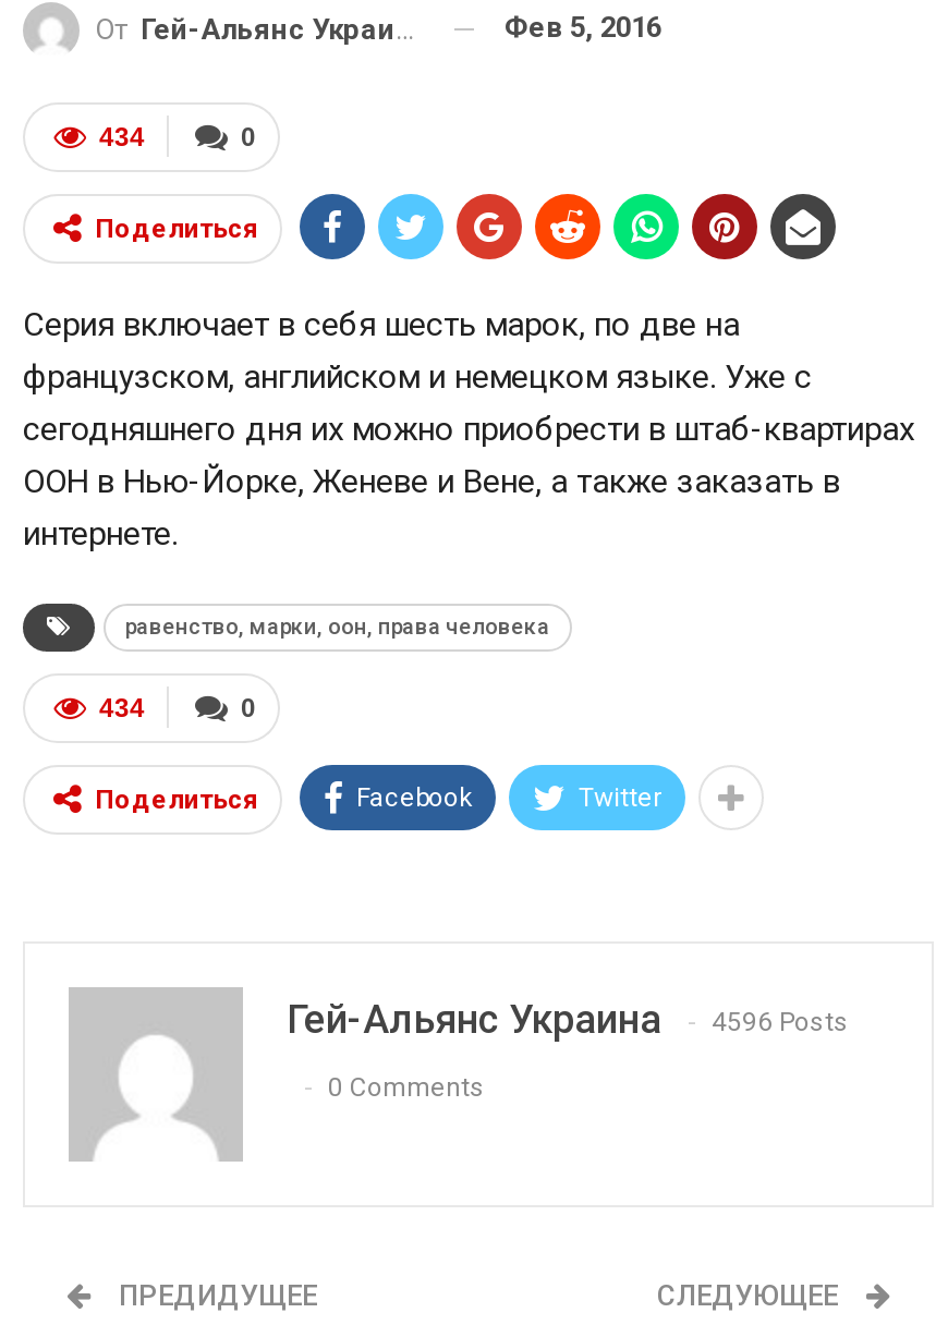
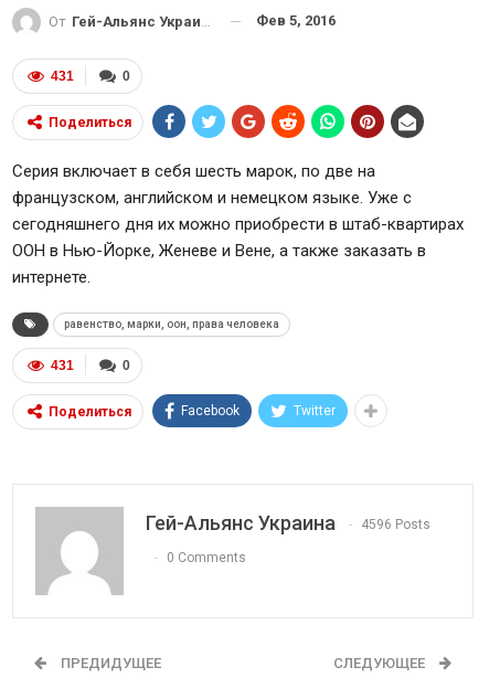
[99,121,145,152] 434 -> [51,68,74,83] 431
[99,692,145,723] 434 -> [51,357,74,373] 431

